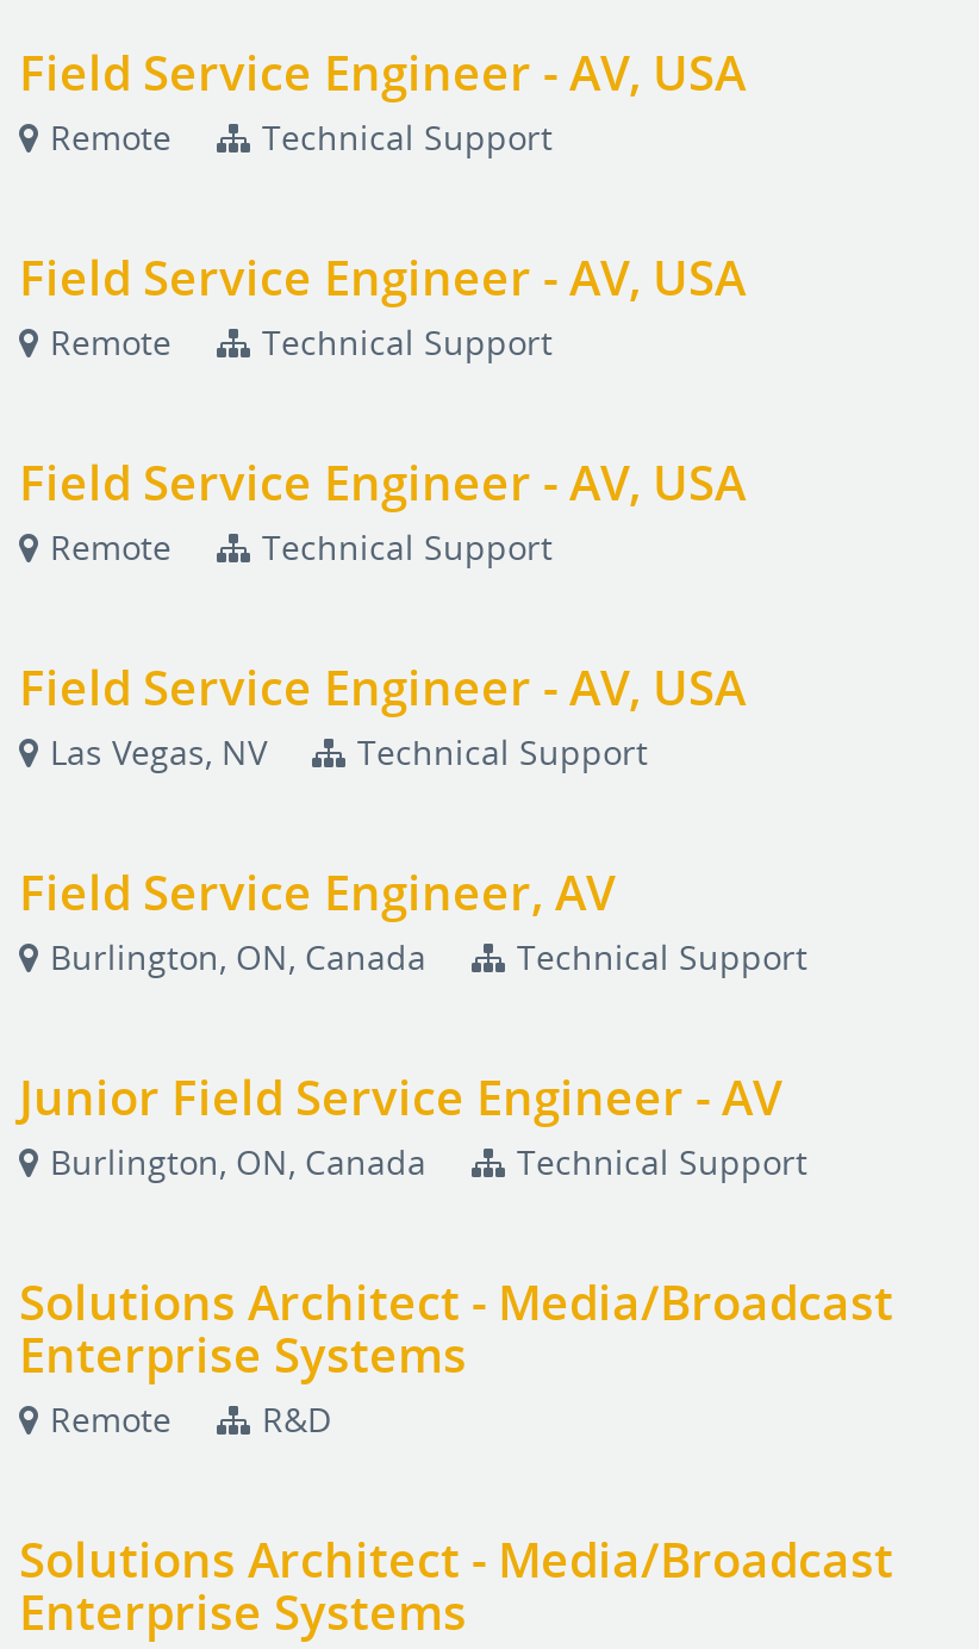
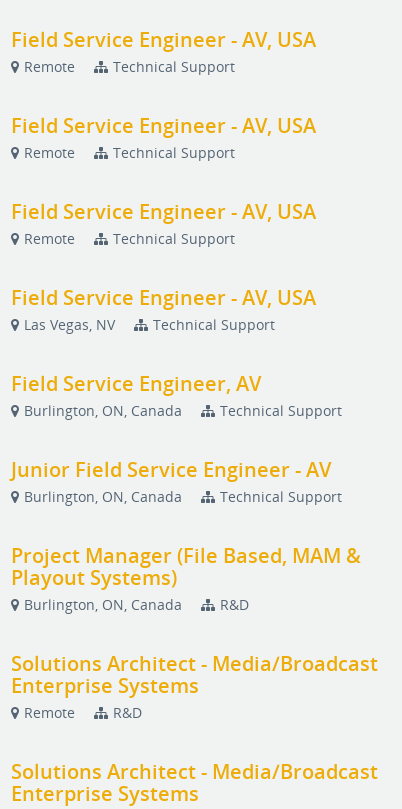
none -> [11,542,361,614] Project Manager (File Based, MAM & | Playout Systems) | Burlington, ON, Canada | R&D

